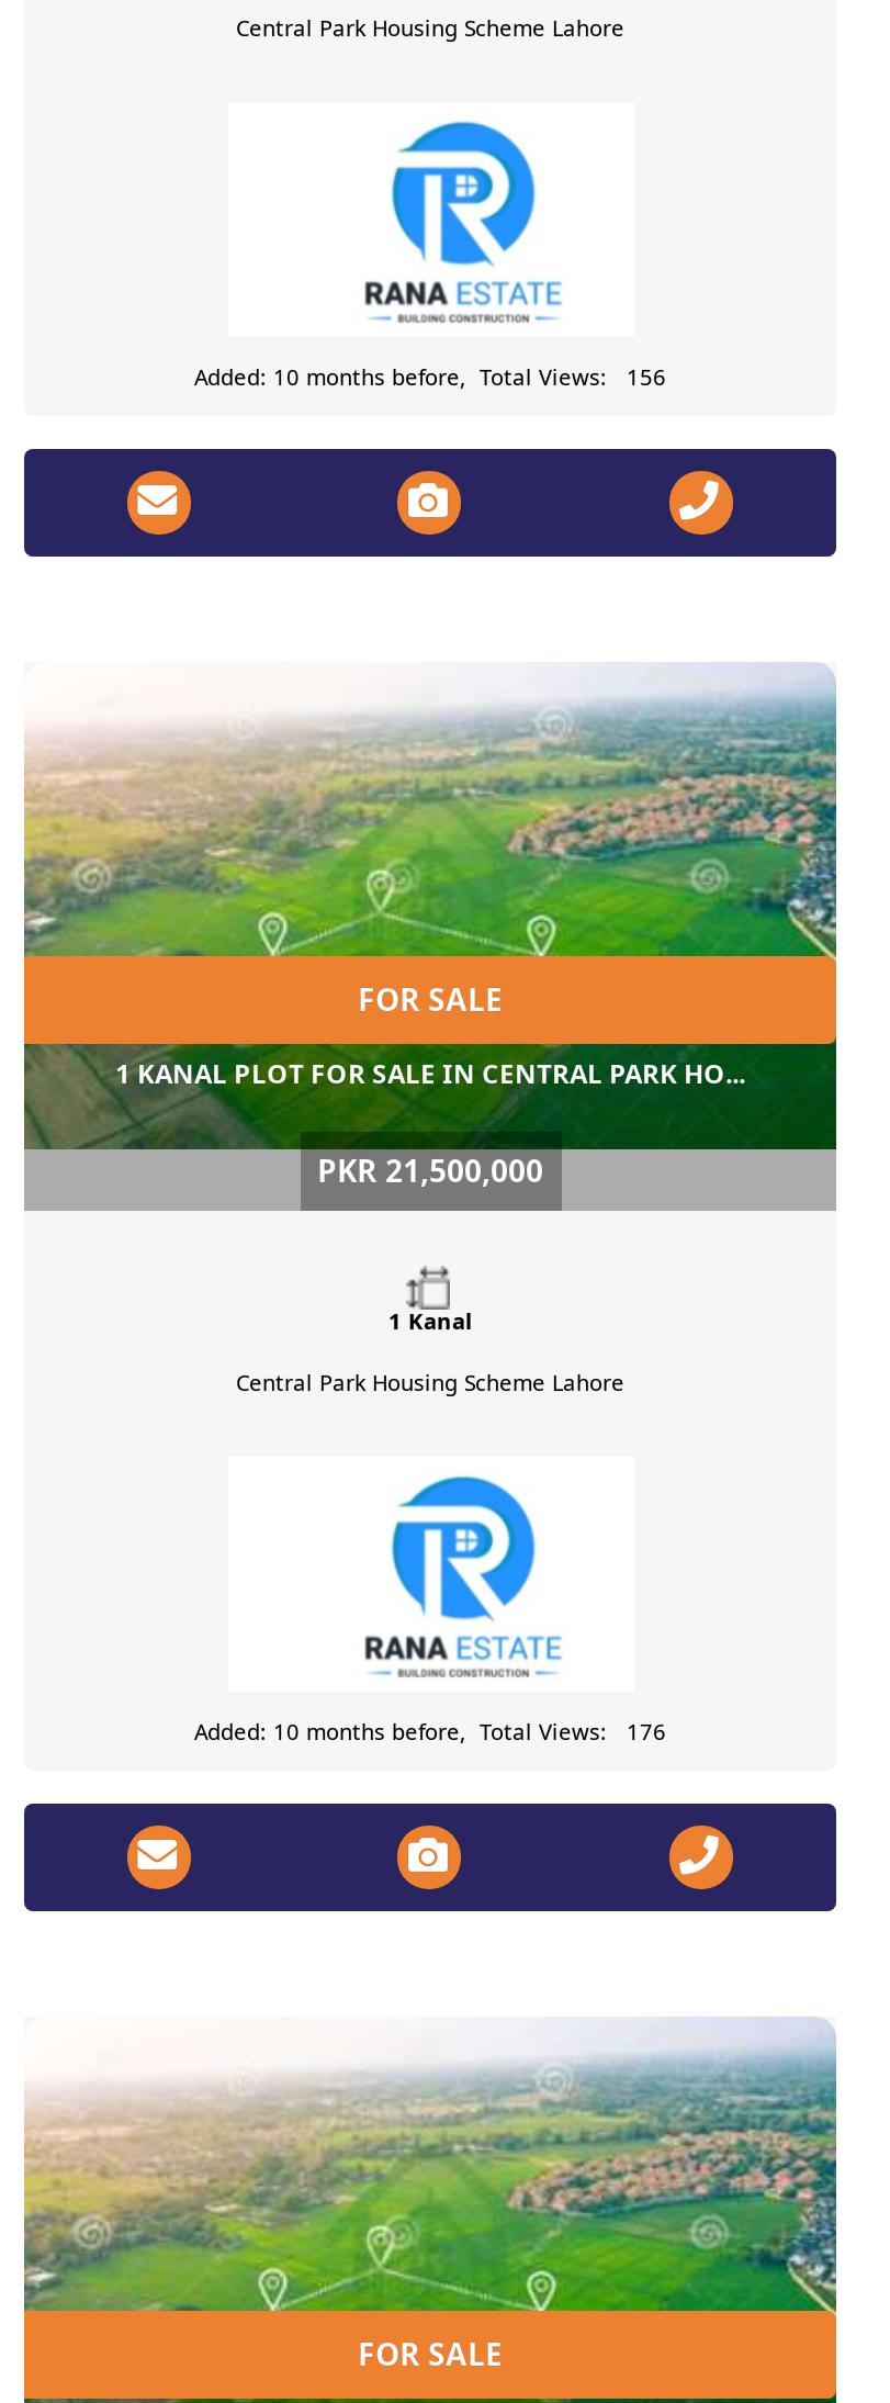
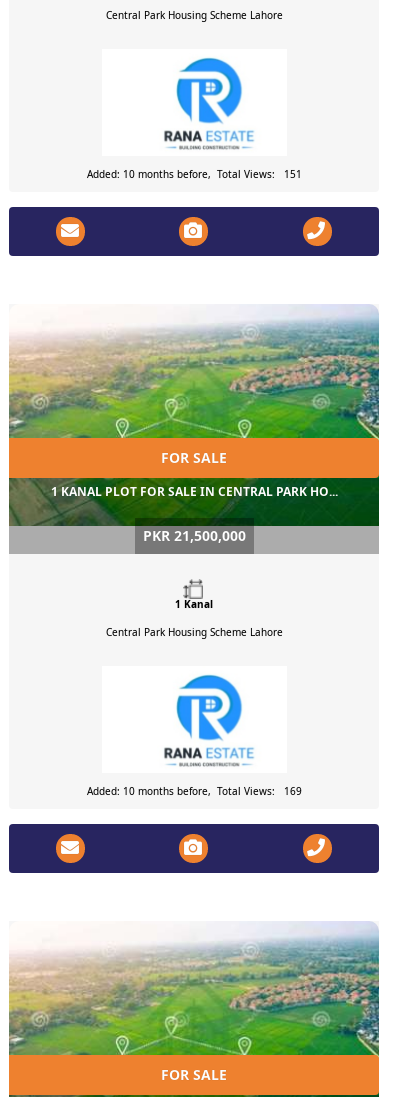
[194,362,666,393] Added: 10 months before, Total Views: 156 -> [86,167,301,181] Added: 10 months before, Total Views: 151
[194,1717,666,1747] Added: 10 months before, Total Views: 176 -> [86,784,301,798] Added: 10 months before, Total Views: 169

